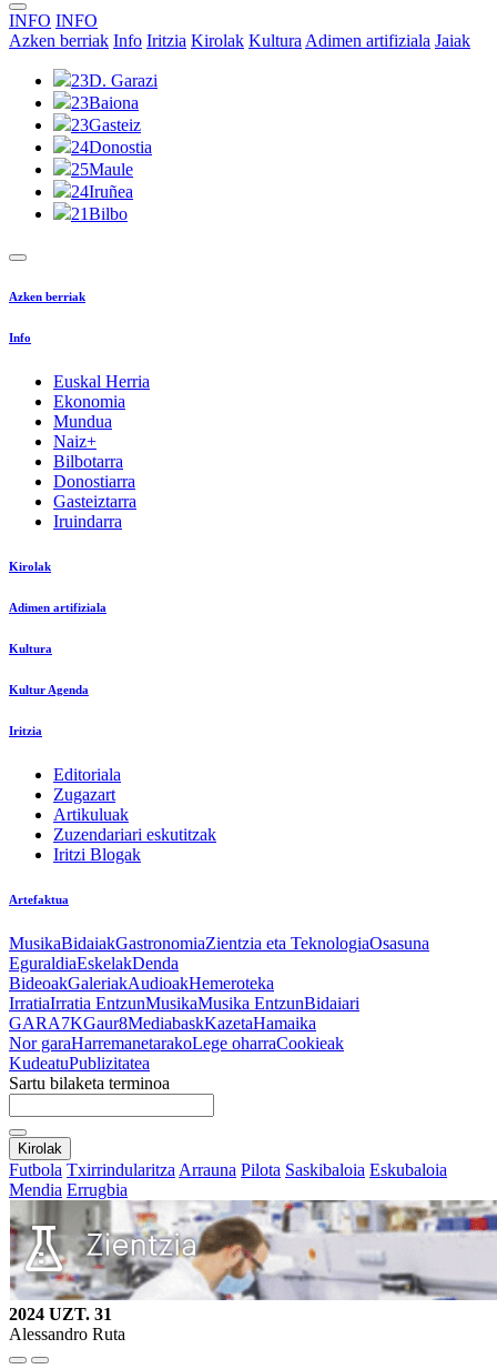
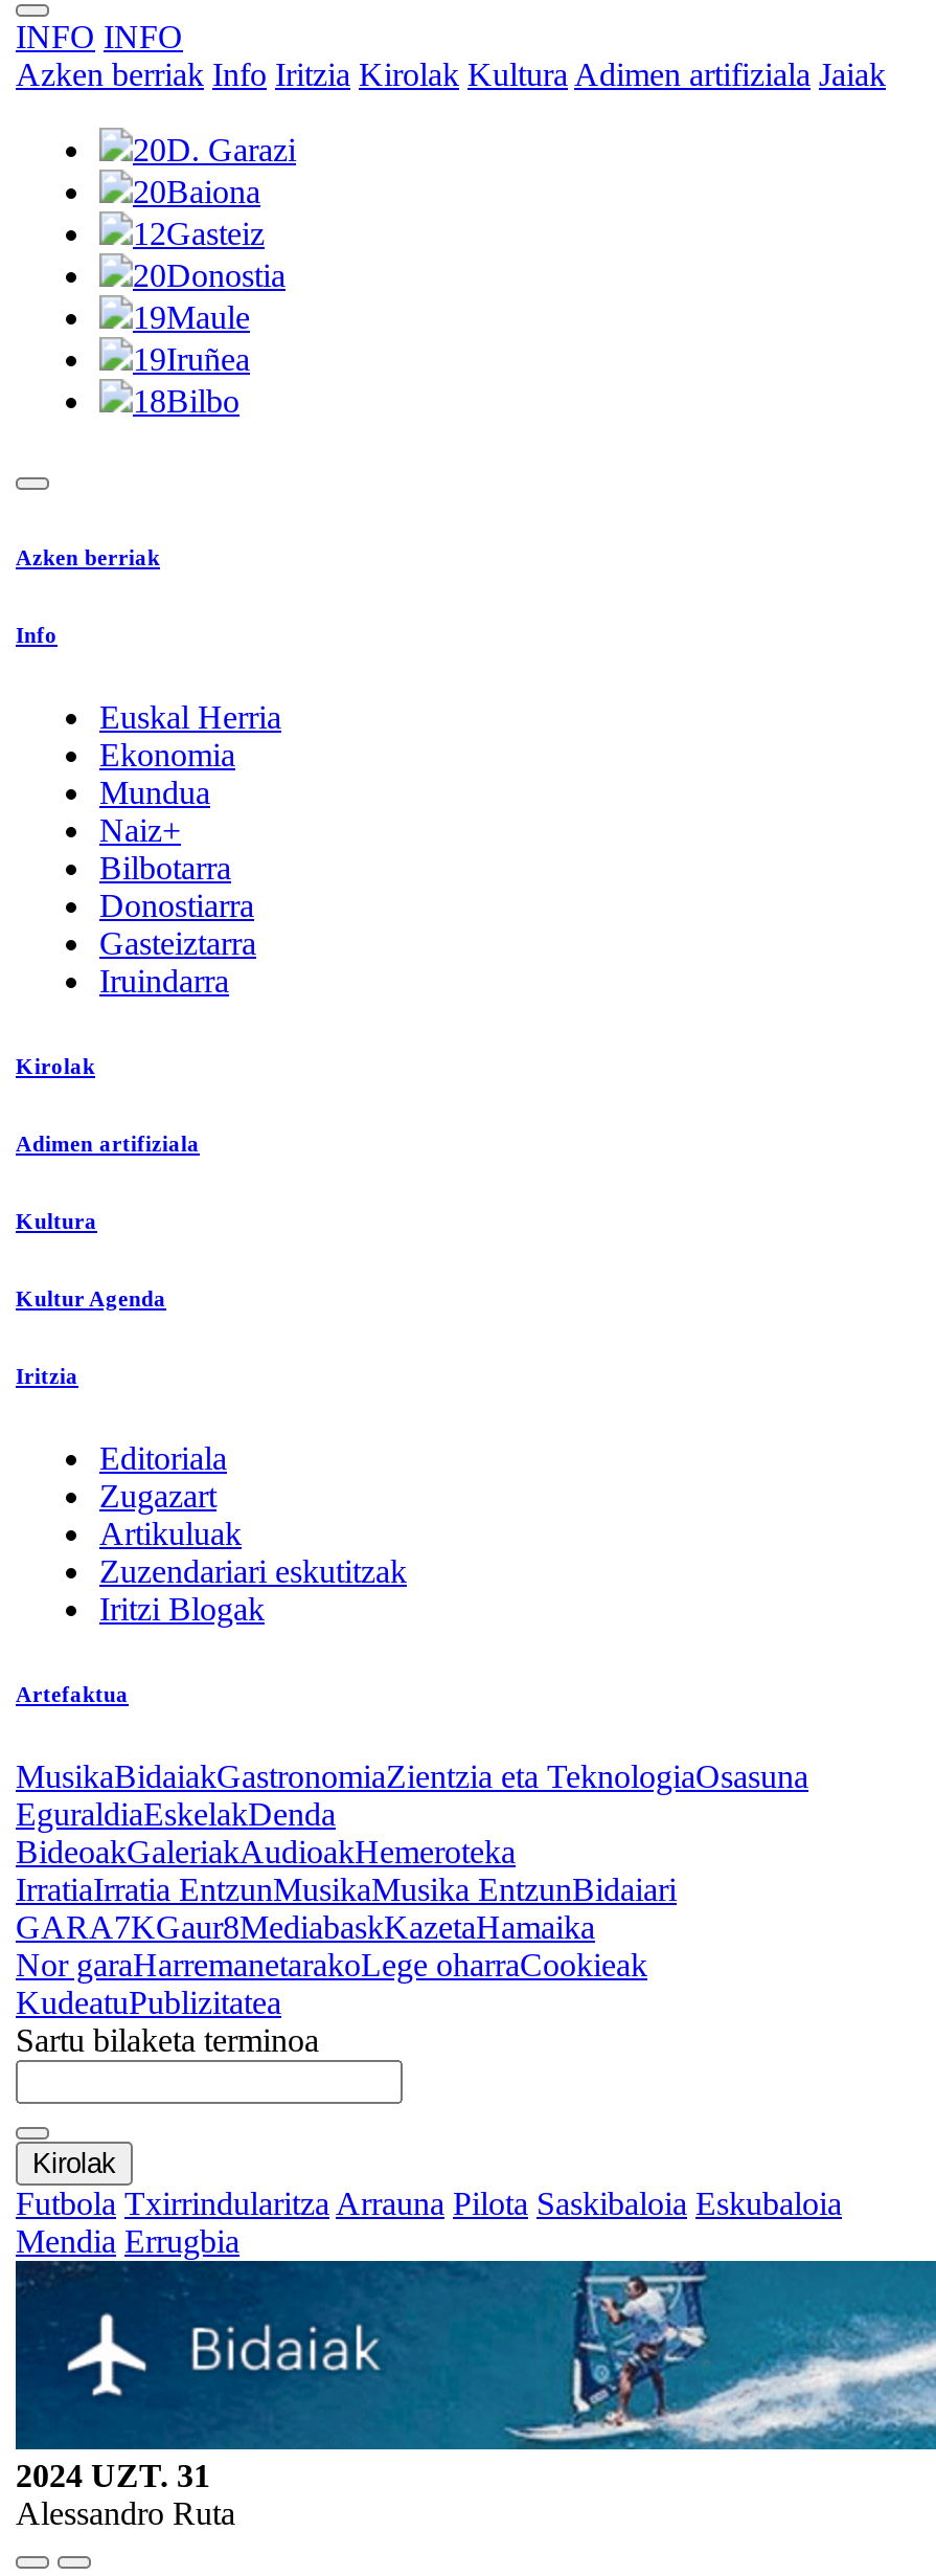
[71,71,158,90] 23D. Garazi -> [133,132,296,167] 20D. Garazi
[71,93,139,112] 23Baiona -> [133,174,260,209] 20Baiona
[71,115,141,134] 23Gasteiz -> [133,216,265,251] 12Gasteiz
[71,138,152,157] 24Donostia -> [133,257,286,293] 20Donostia
[71,160,133,179] 25Maule -> [133,299,250,335] 19Maule
[71,182,133,201] 24Iruñea -> [133,341,250,377] 19Iruñea
[71,204,128,223] 21Bilbo -> [133,383,239,419] 18Bilbo
[9,1199,494,1301] [image] -> [14,2259,930,2451] [image]

